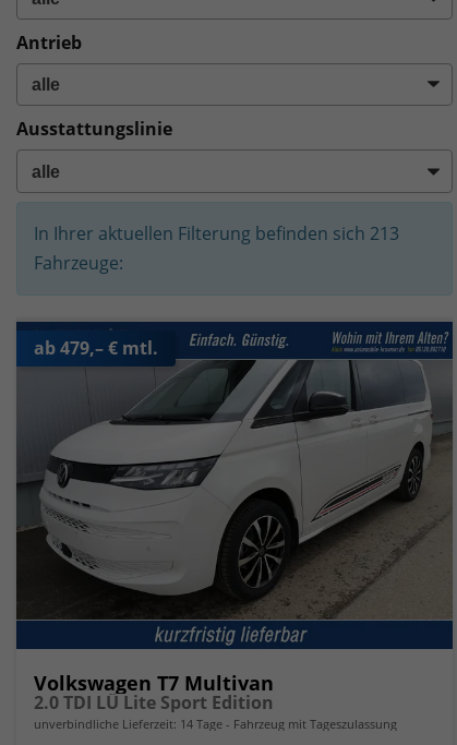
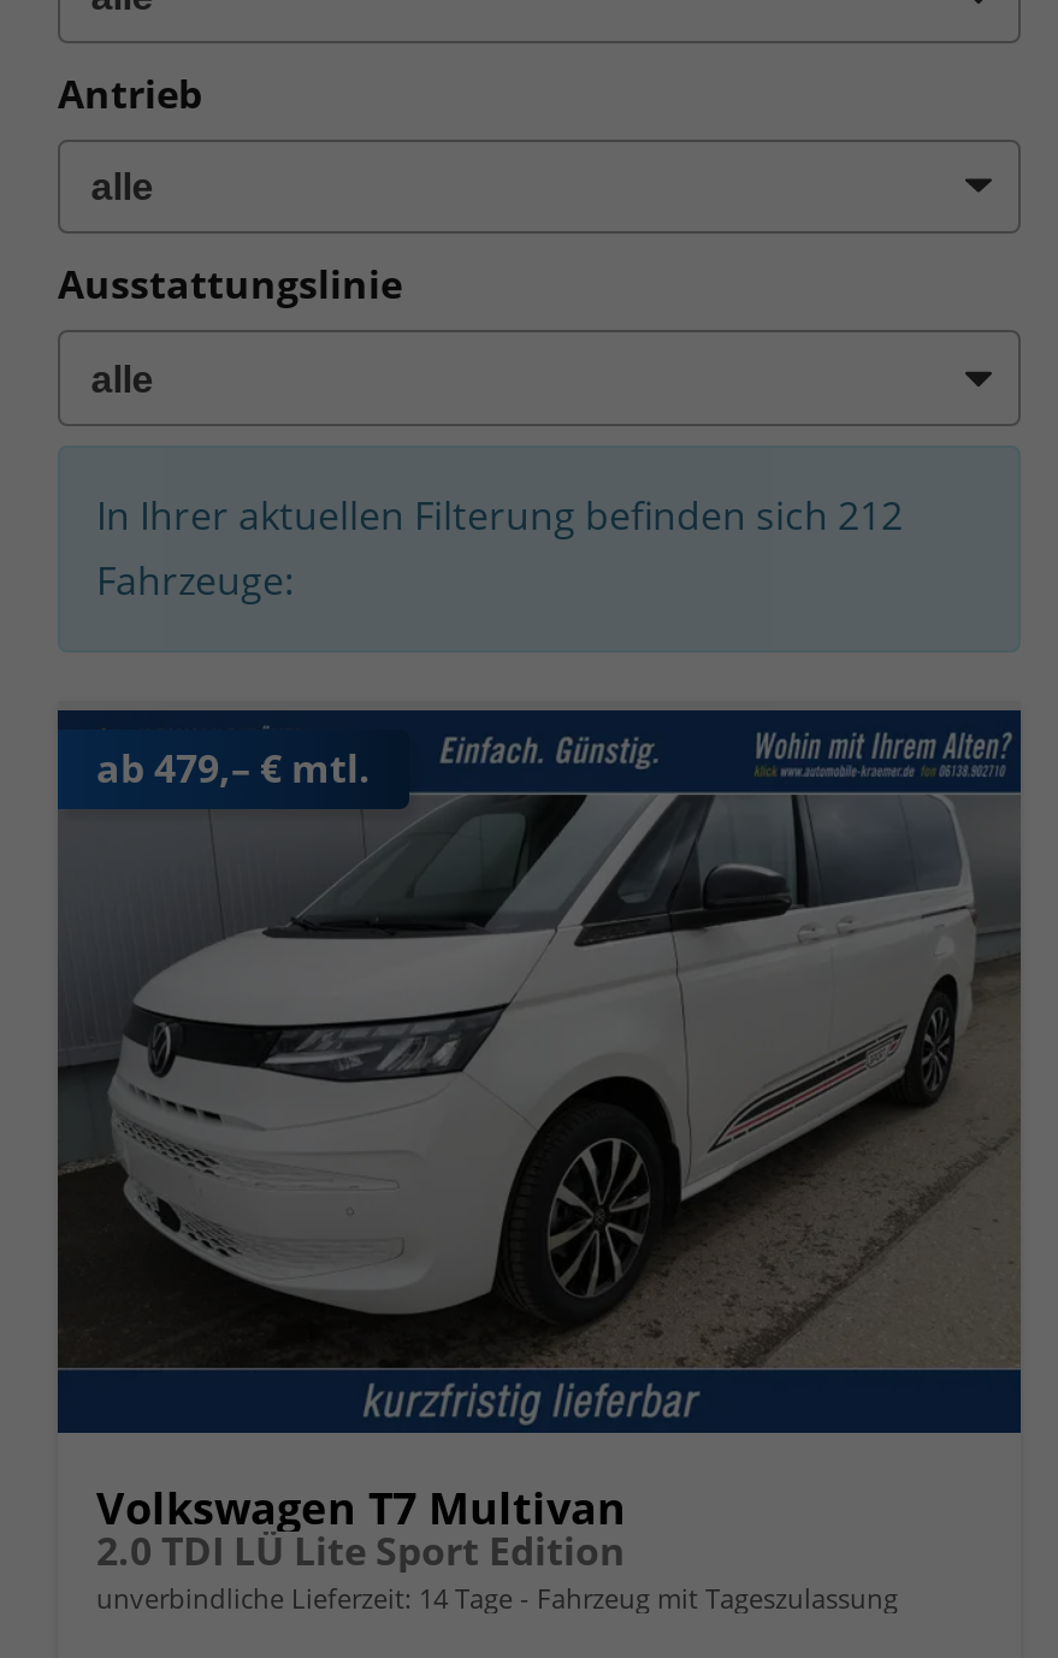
[34,221,399,245] In Ihrer aktuellen Filterung befinden sich 213 -> [96,488,903,541] In Ihrer aktuellen Filterung befinden sich 212

